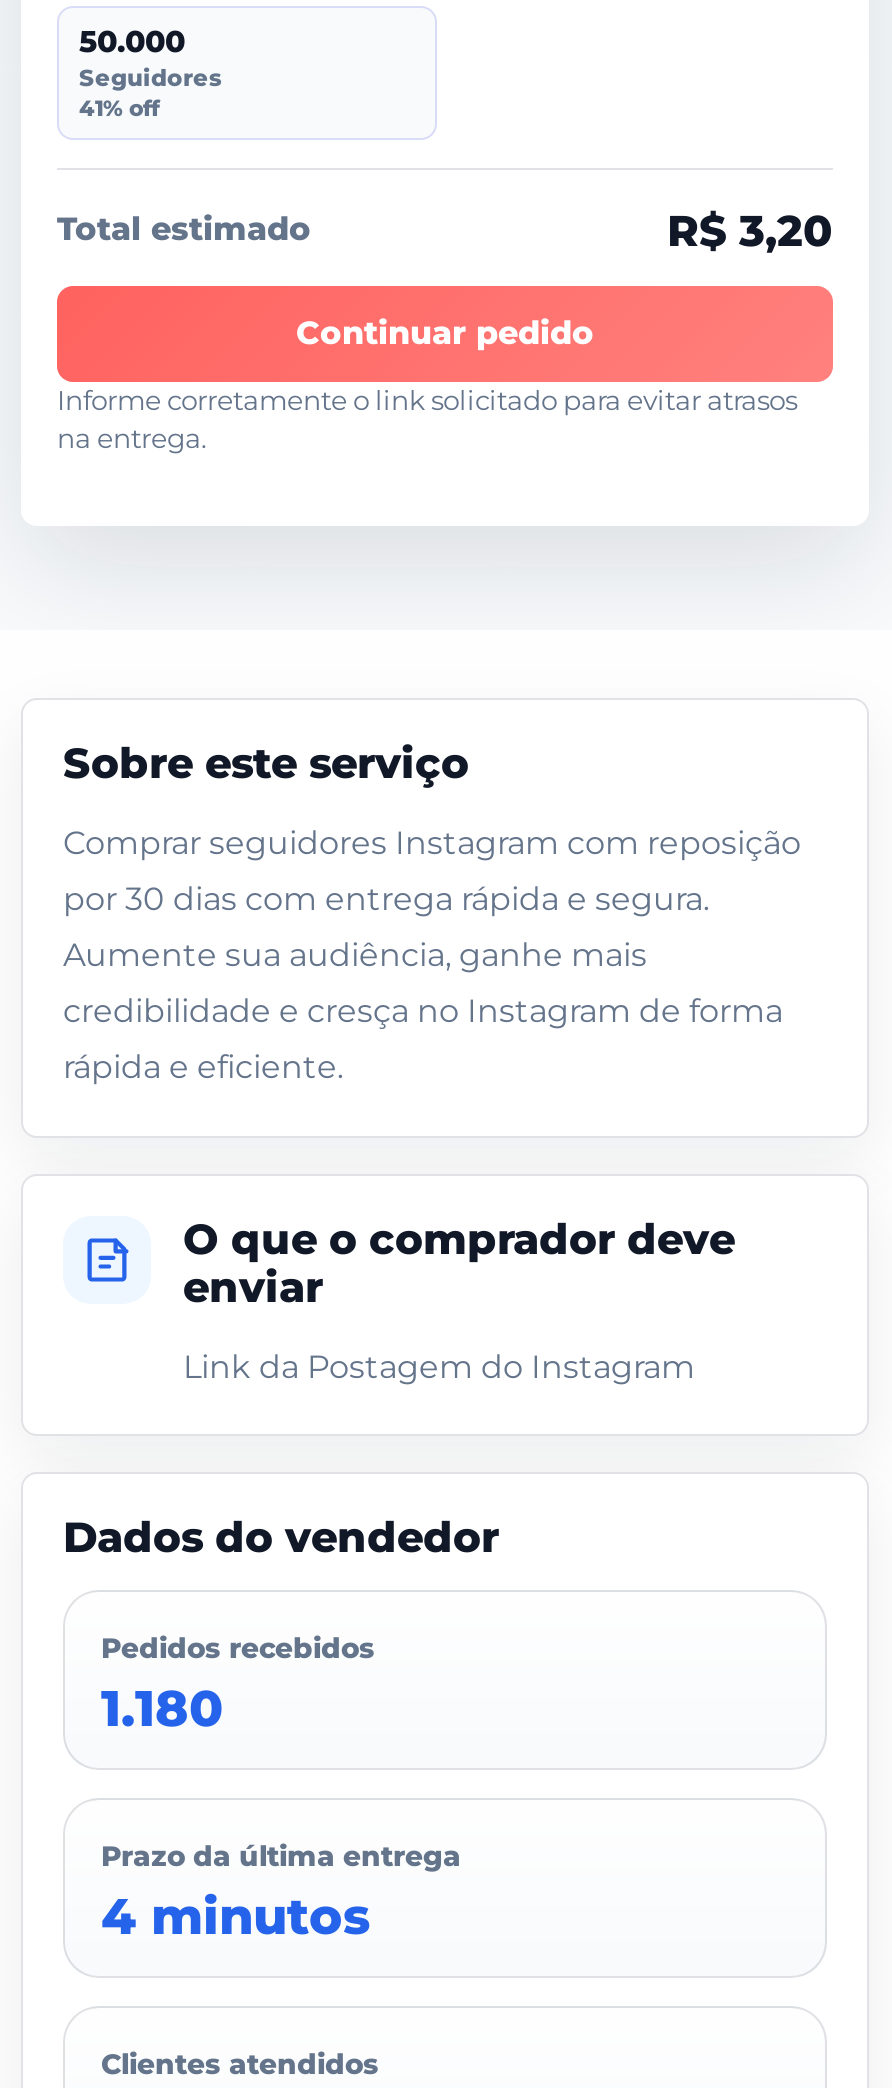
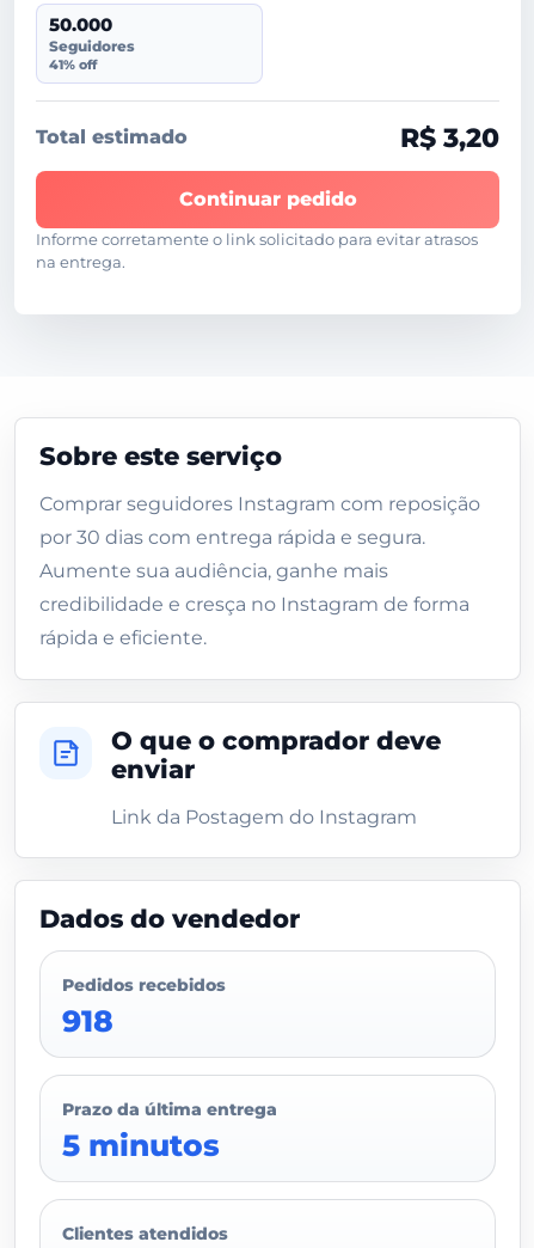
[101,1678,223,1738] 1.180 -> [62,1003,113,1039] 918
[101,1886,371,1946] 4 minutos -> [62,1127,220,1163] 5 minutos

